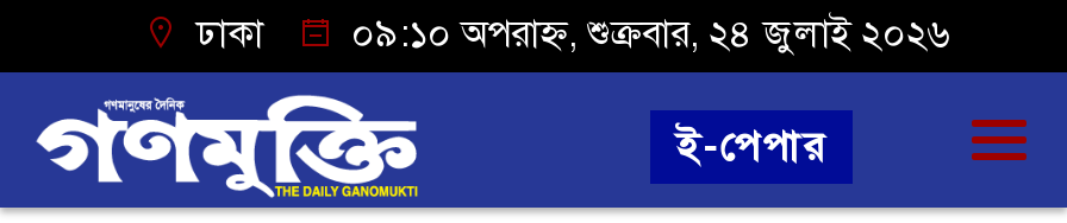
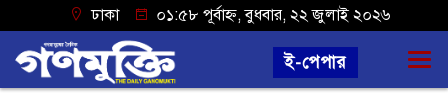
[342,11,949,58] ০৯:১০ অপরাহ্ন, শুক্রবার, ২৪ জুলাই ২০২৬ -> [152,5,390,25] ০১:৫৮ পূর্বাহ্ন, বুধবার, ২২ জুলাই ২০২৬

